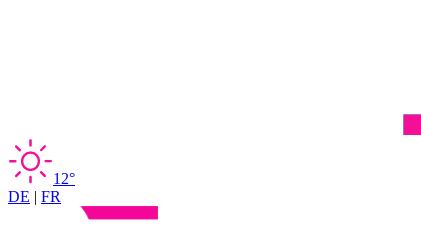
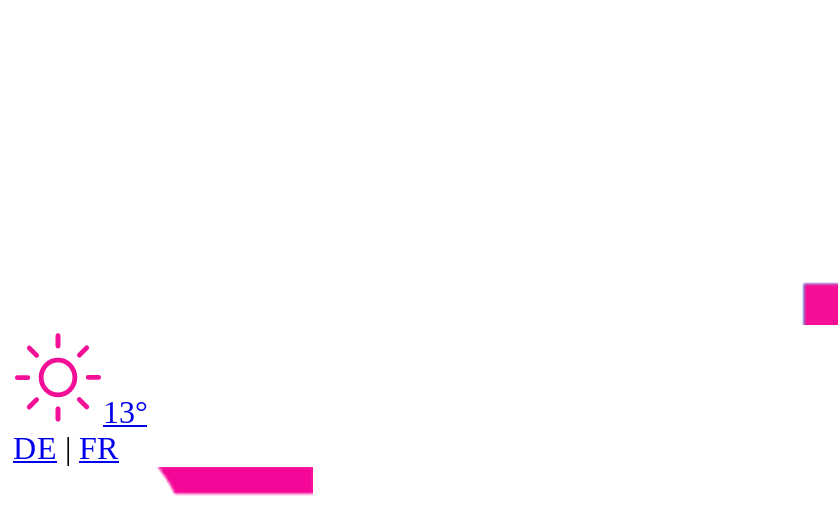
[53,170,75,187] 12° -> [103,395,147,429] 13°

